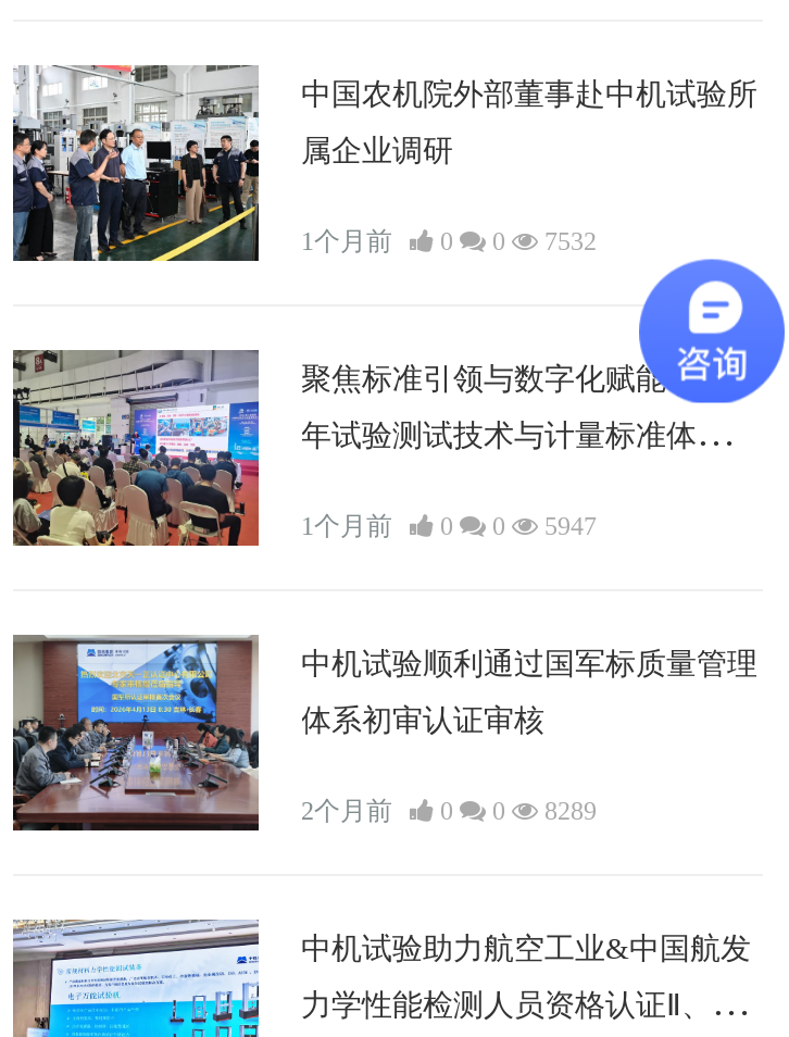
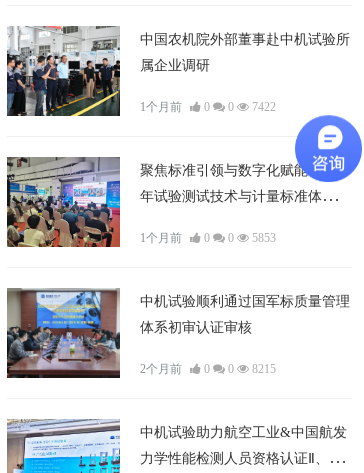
[301,226,597,257] 1个月前 0 0 7532 -> [139,100,275,114] 1个月前 0 0 7422
[301,511,597,541] 1个月前 0 0 5947 -> [139,231,275,245] 1个月前 0 0 5853
[301,796,597,826] 2个月前 0 0 8289 -> [139,362,275,376] 2个月前 0 0 8215

